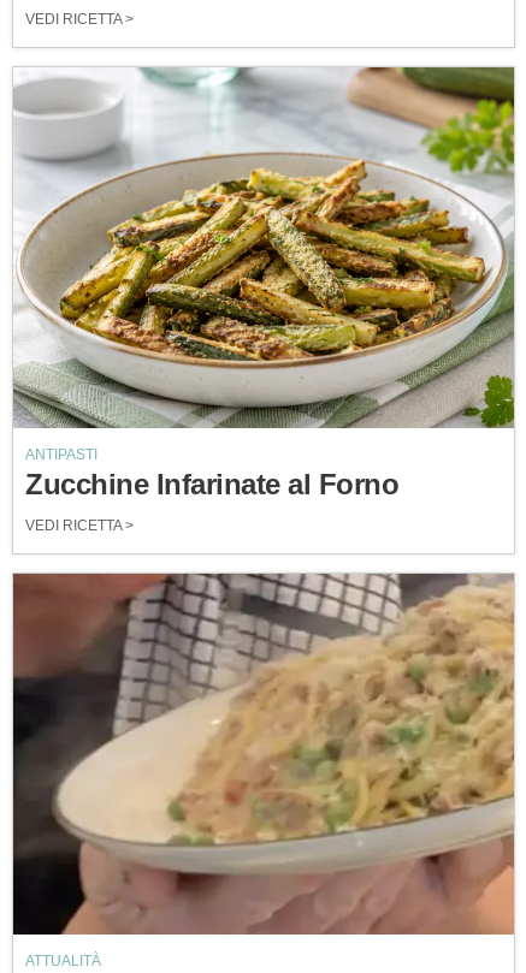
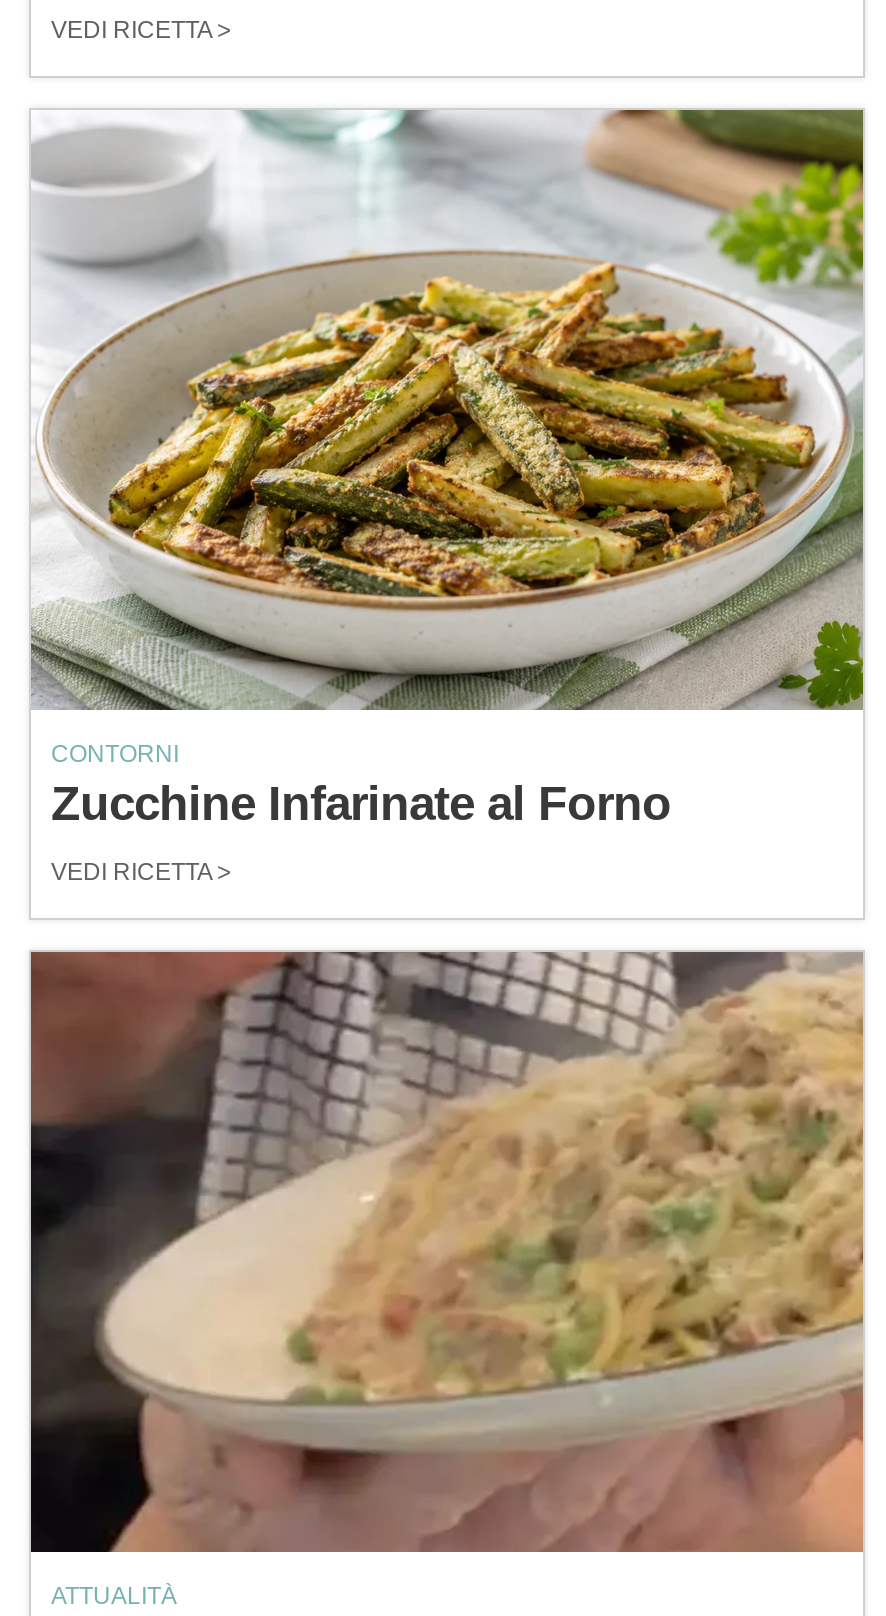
[25,446,97,463] ANTIPASTI -> [51,740,179,768] CONTORNI

